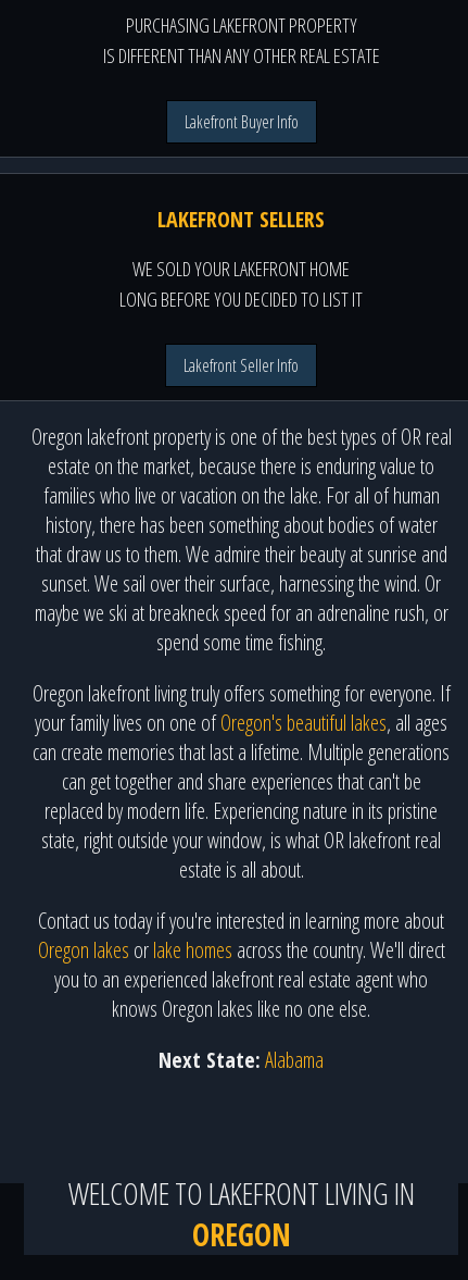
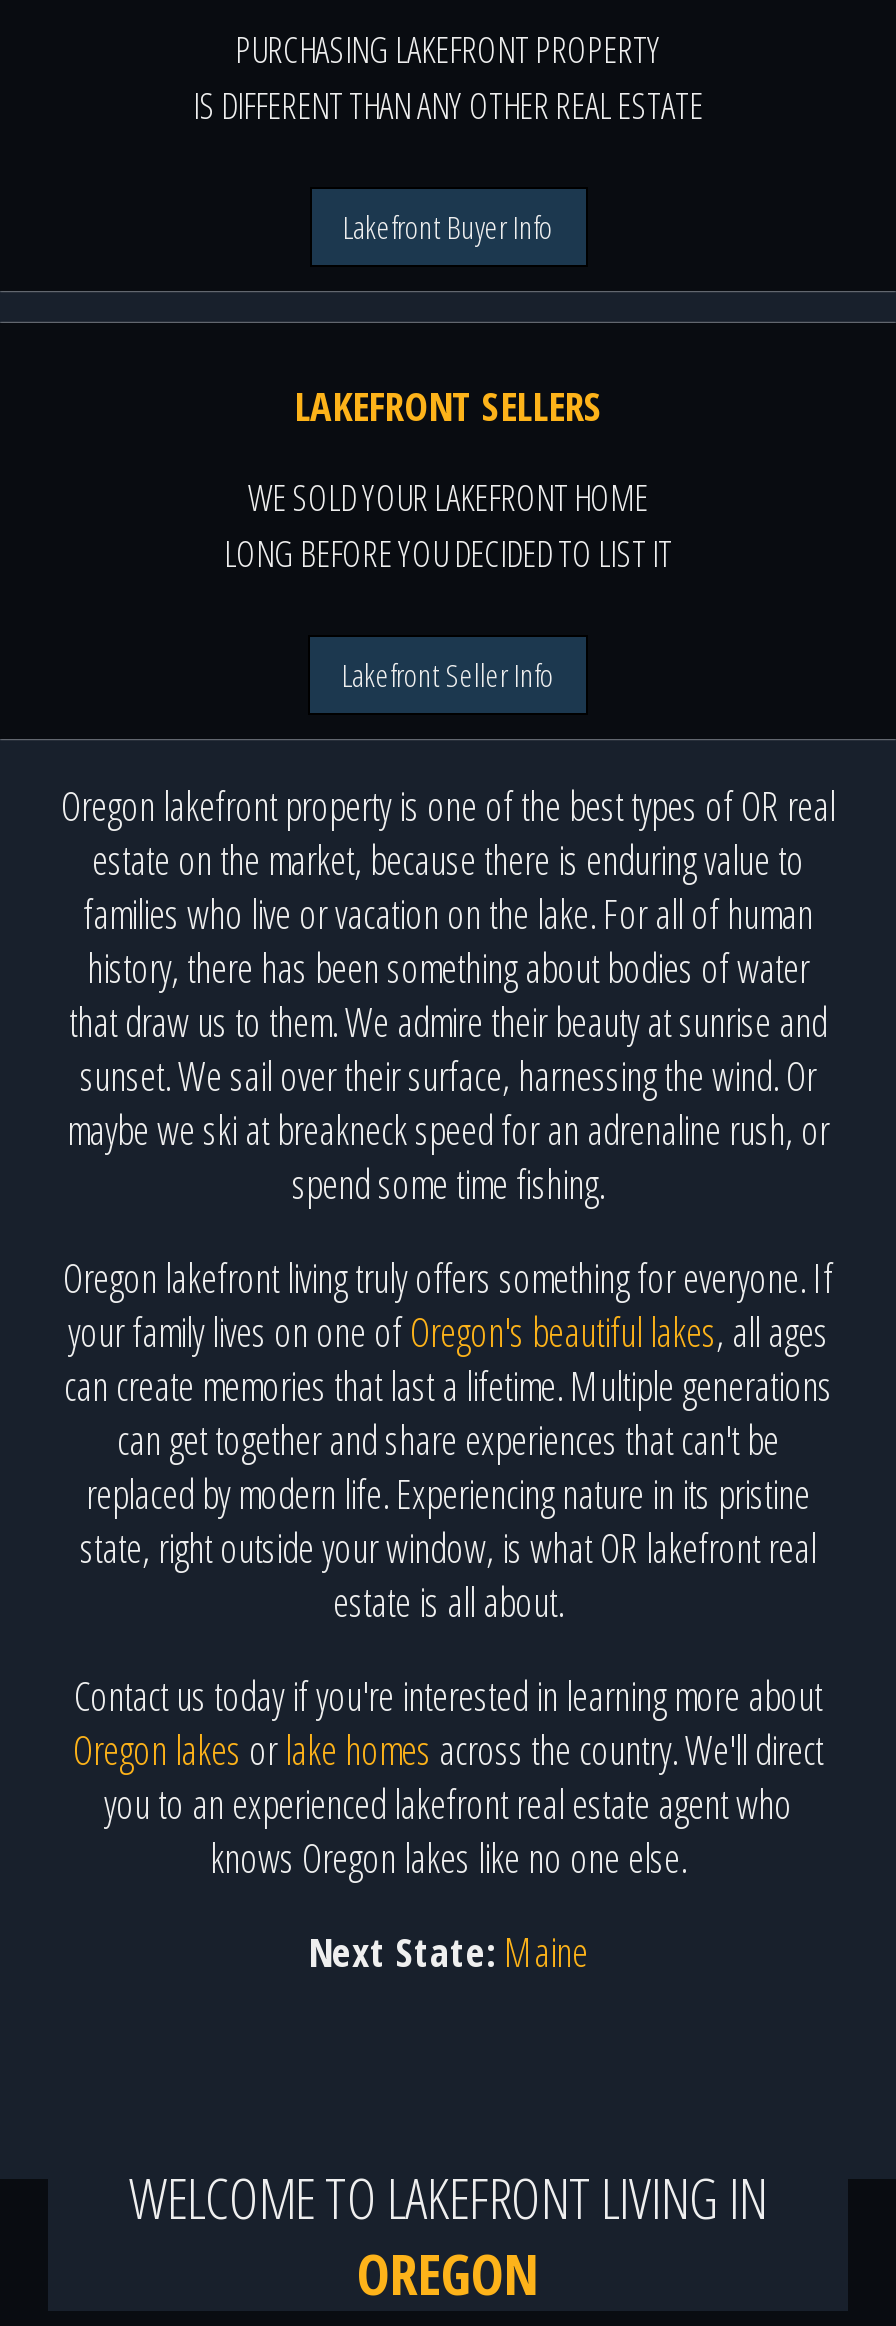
[159,1045,324,1074] Next State: Alabama -> [308,1925,588,1979] Next State: Maine

